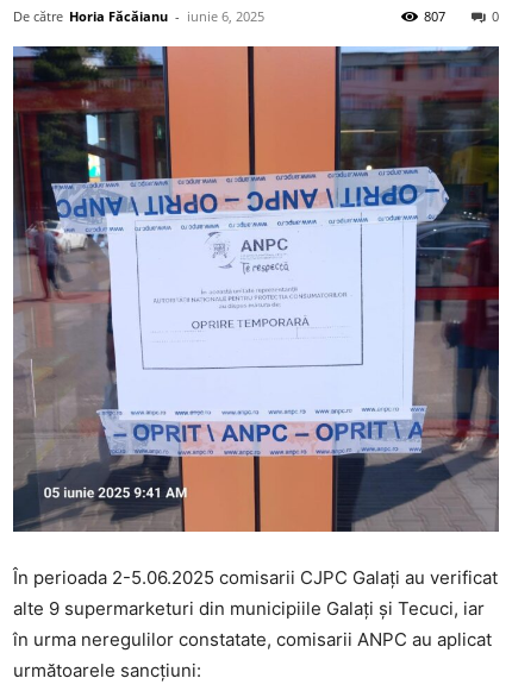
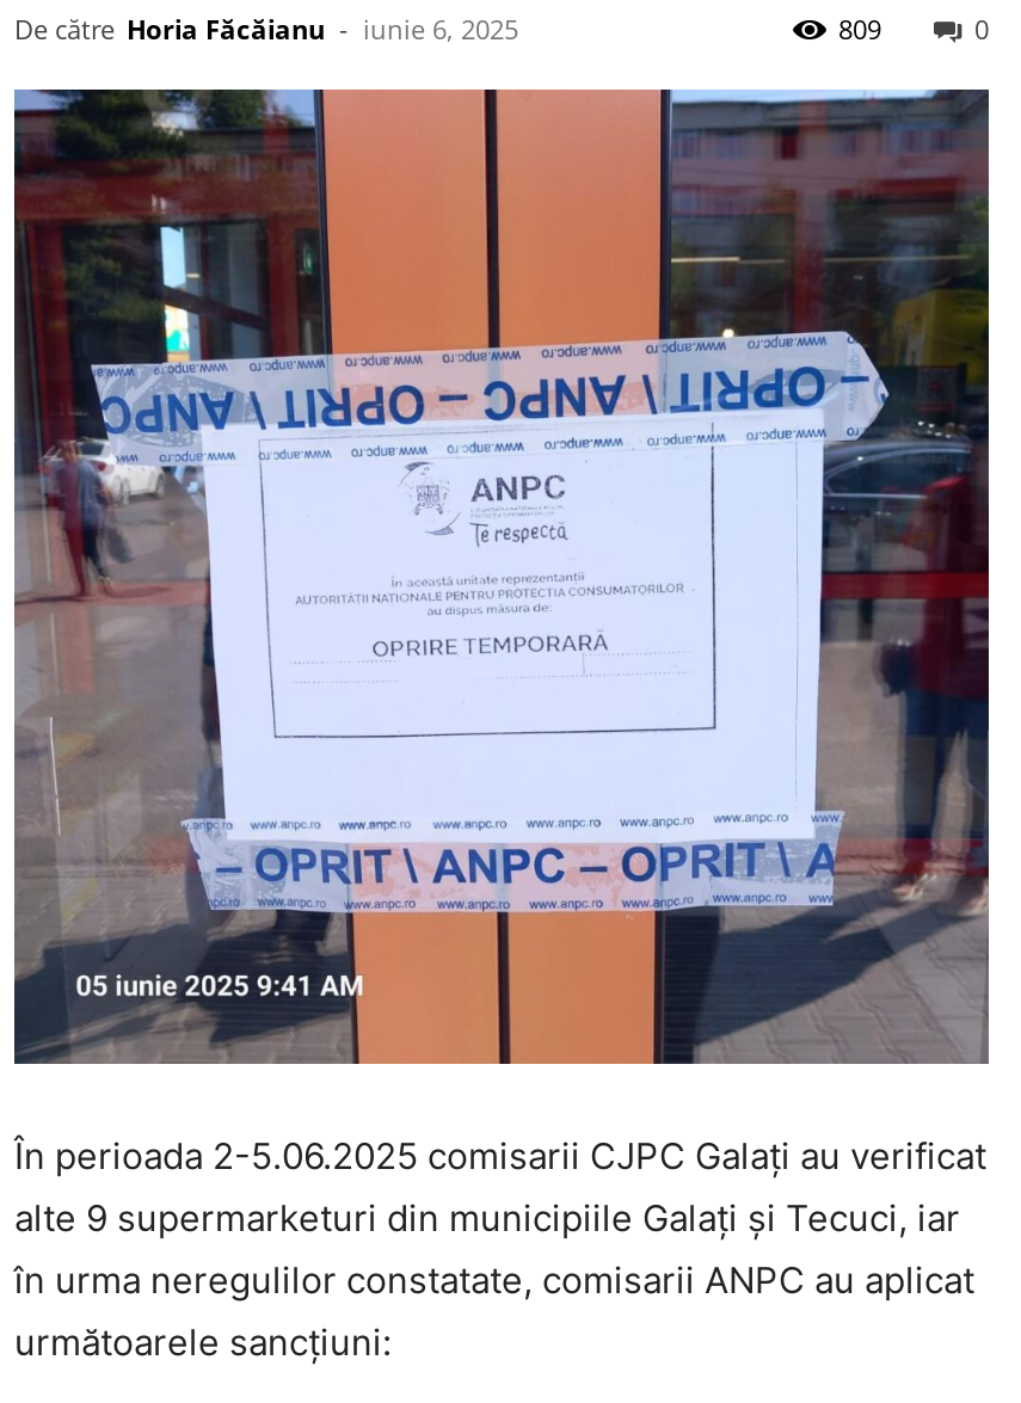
[424,7,445,25] 807 -> [838,11,881,47] 809

